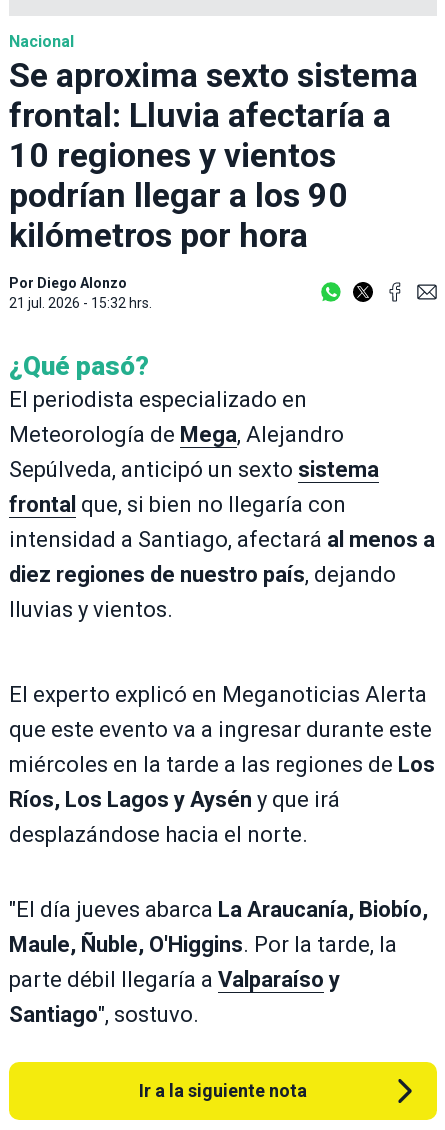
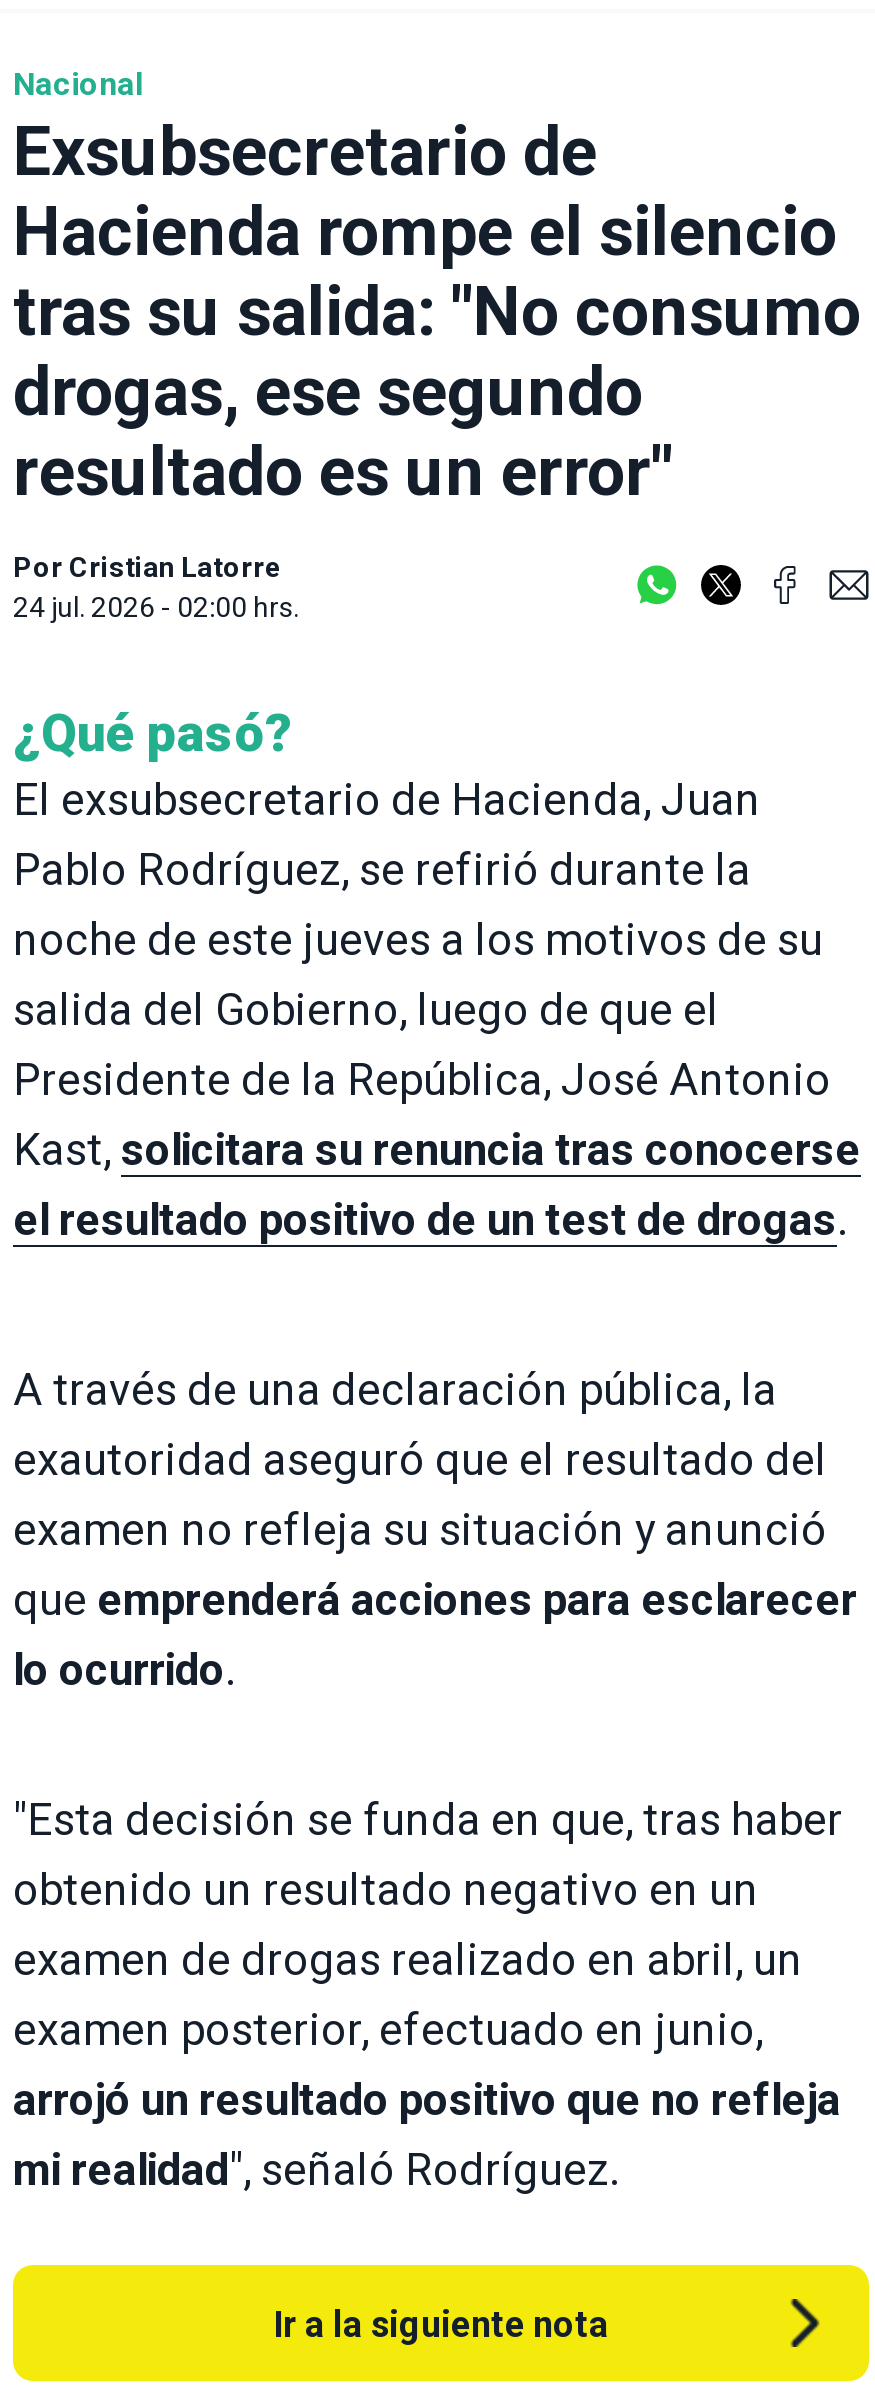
[9,55,418,255] Se aproxima sexto sistema | frontal: Lluvia afectaría a | 10 regiones y vientos | podrían llegar a los 90 | kilómetros por hora -> [13,111,861,511] Exsubsecretario de | Hacienda rompe el silencio | tras su salida: "No consumo | drogas, ese segundo | resultado es un error"
[9,275,152,311] Por Diego Alonzo | 21 jul. 2026 - 15:32 hrs. -> [13,551,299,623] Por Cristian Latorre | 24 jul. 2026 - 02:00 hrs.
[9,387,435,622] El periodista especializado en | Meteorología de Mega, Alejandro | Sepúlveda, anticipó un sexto sistema | frontal que, si bien no llegaría con | intensidad a Santiago, afectará al menos a | diez regiones de nuestro país, dejando | lluvias y vientos. -> [13,775,861,1245] El exsubsecretario de Hacienda, Juan | Pablo Rodríguez, se refirió durante la | noche de este jueves a los motivos de su | salida del Gobierno, luego de que el | Presidente de la República, José Antonio | Kast, solicitara su renuncia tras conocerse | el resultado positivo de un test de drogas.
[9,682,435,847] El experto explicó en Meganoticias Alerta | que este evento va a ingresar durante este | miércoles en la tarde a las regiones de Los | Ríos, Los Lagos y Aysén y que irá | desplazándose hacia el norte. -> [13,1365,857,1695] A través de una declaración pública, la | exautoridad aseguró que el resultado del | examen no refleja su situación y anunció | que emprenderá acciones para esclarecer | lo ocurrido.
[9,897,428,1027] "El día jueves abarca La Araucanía, Biobío, | Maule, Ñuble, O'Higgins. Por la tarde, la | parte débil llegaría a Valparaíso y | Santiago", sostuvo. -> [13,1795,843,2195] "Esta decisión se funda en que, tras haber | obtenido un resultado negativo en un | examen de drogas realizado en abril, un | examen posterior, efectuado en junio, | arrojó un resultado positivo que no refleja | mi realidad", señaló Rodríguez.

